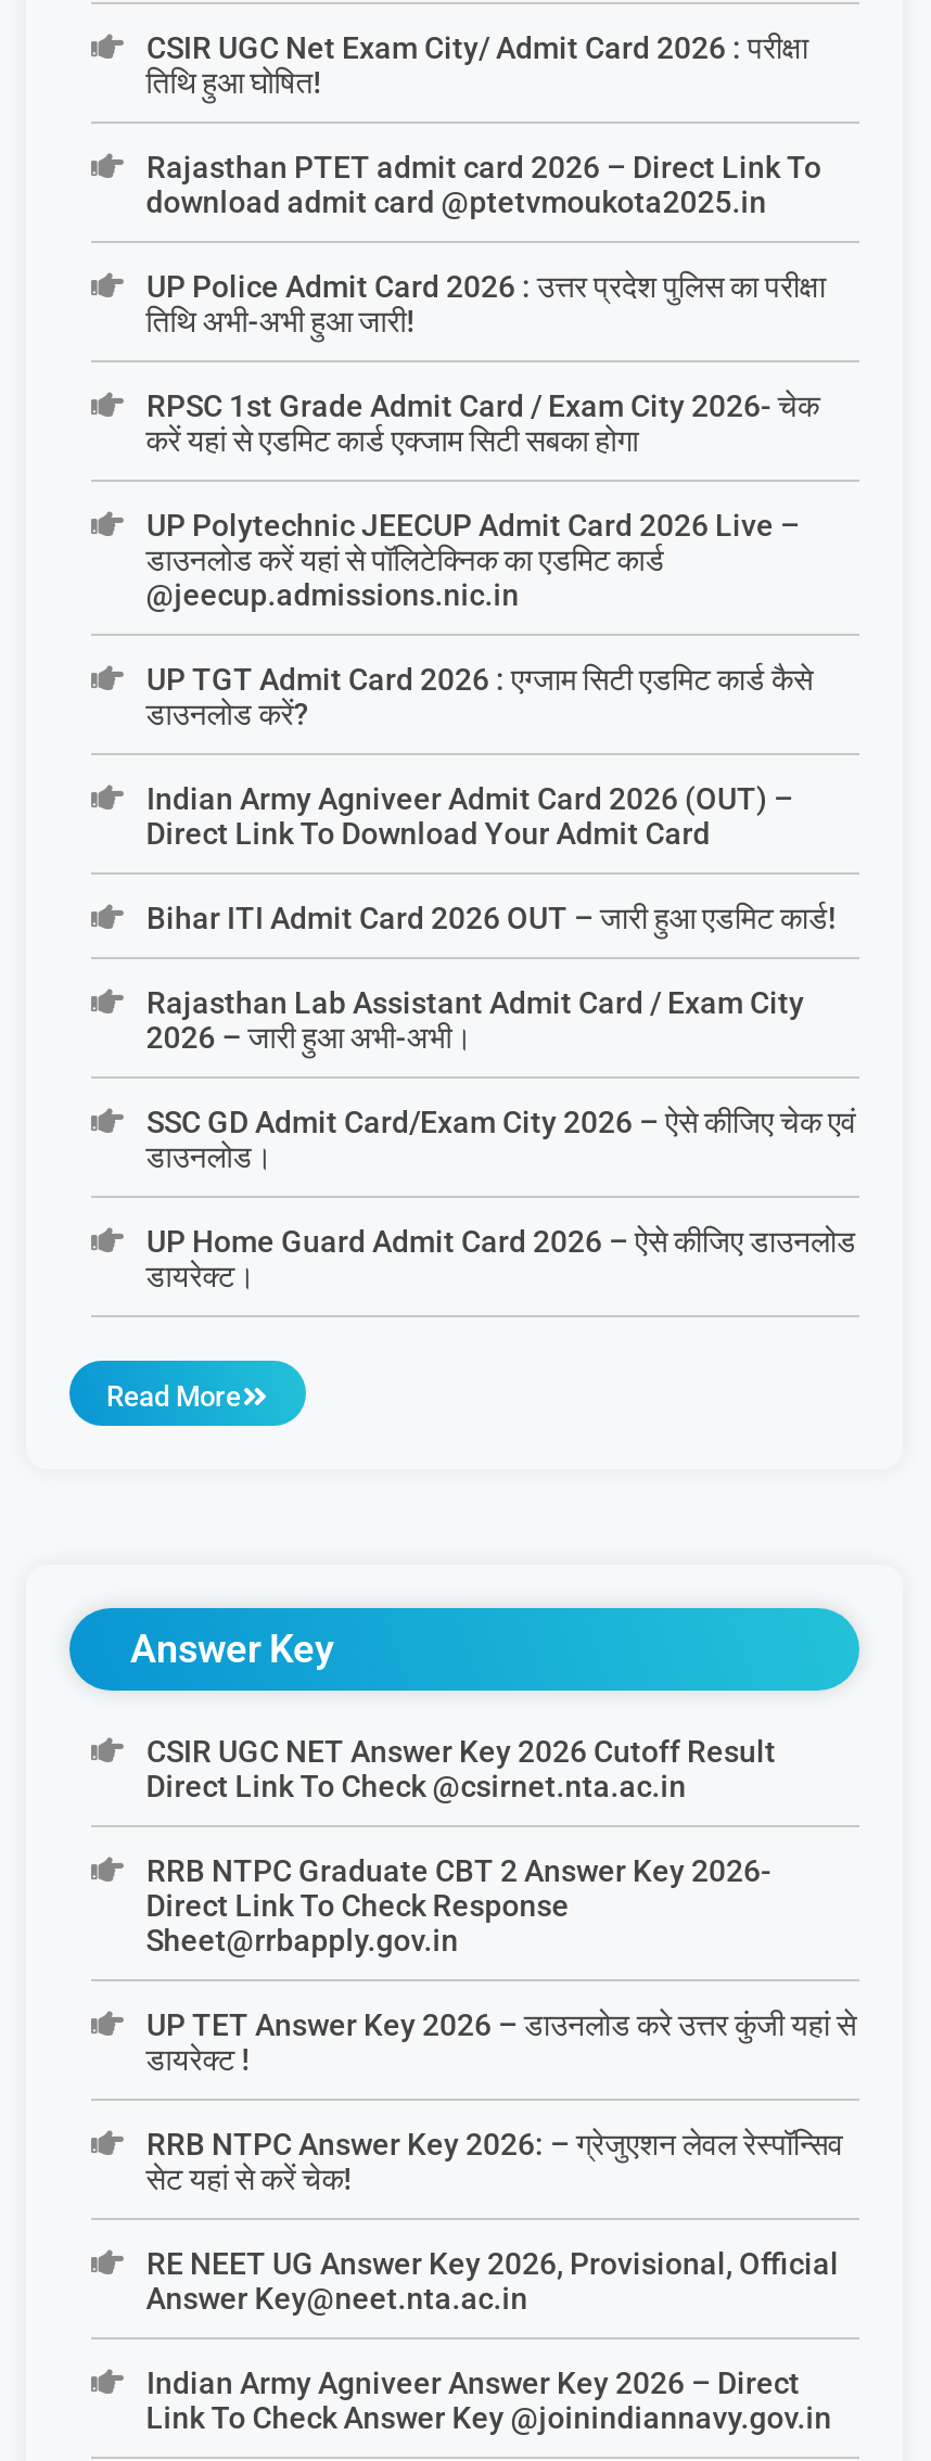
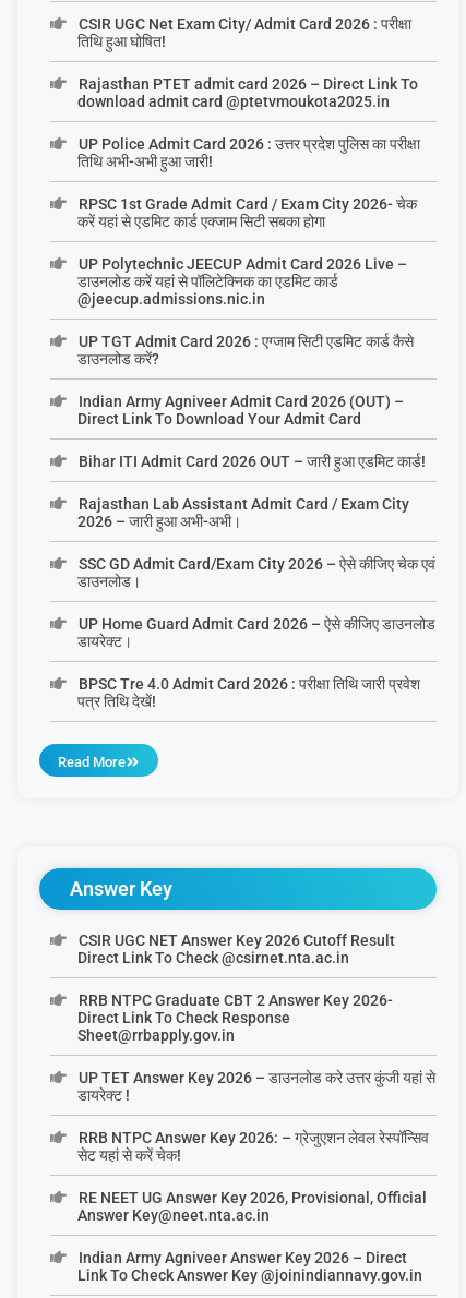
none -> [78,675,420,710] BPSC Tre 4.0 Admit Card 2026 : परीक्षा तिथि जारी प्रवेश | पत्र तिथि देखें!

